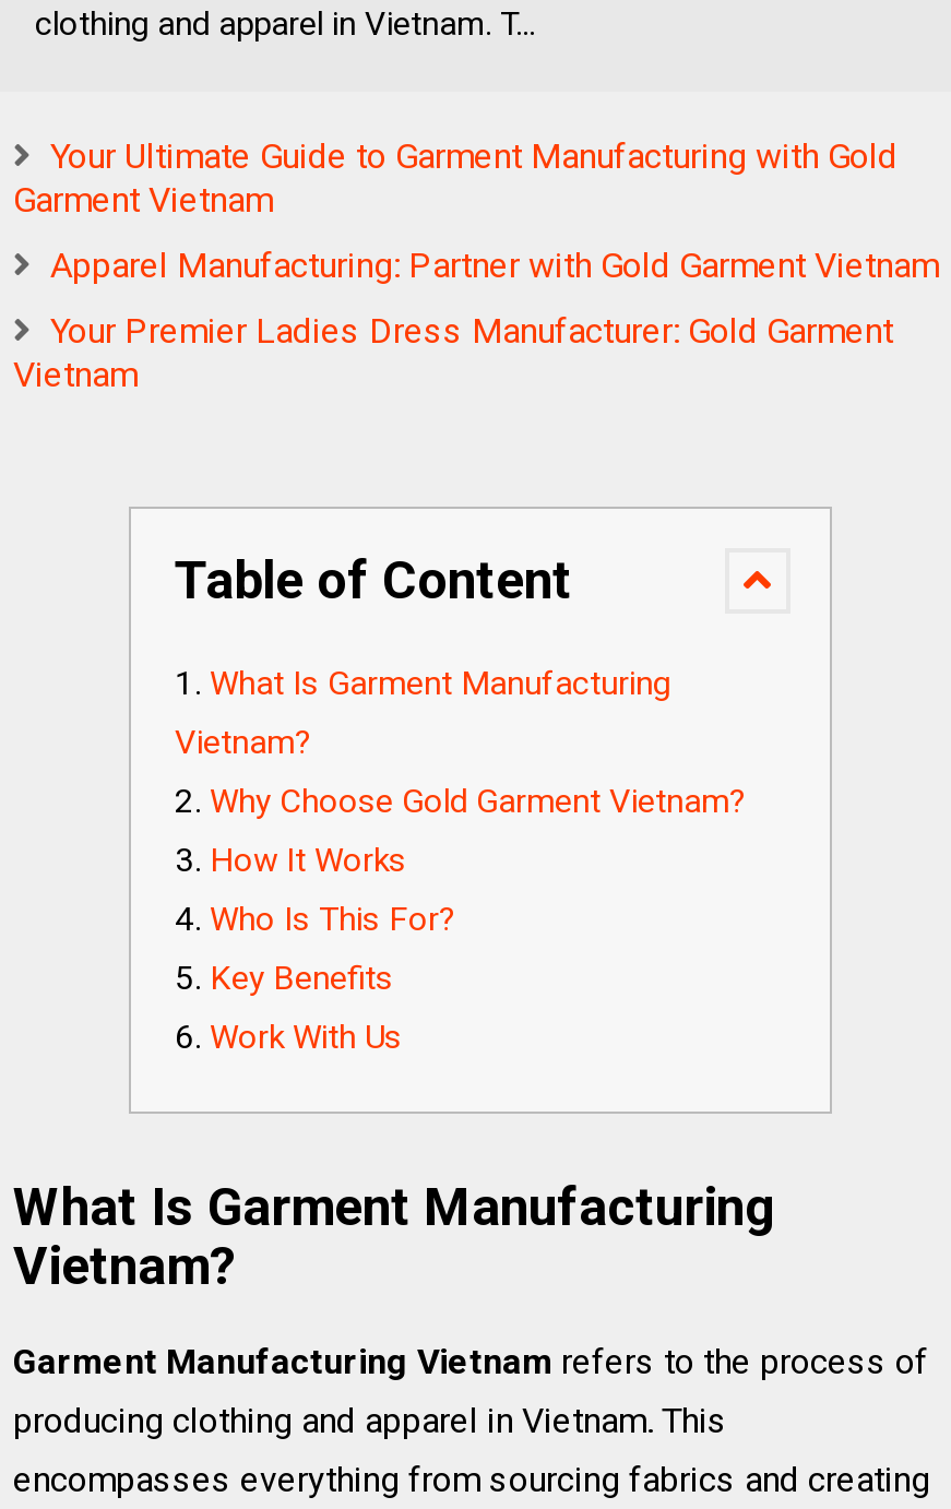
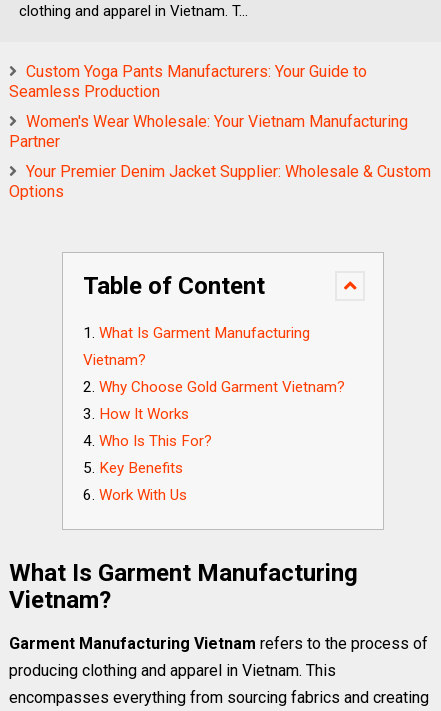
[13,135,897,221] Your Ultimate Guide to Garment Manufacturing with Gold | Garment Vietnam -> [9,62,367,101] Custom Yoga Pants Manufacturers: Your Guide to | Seamless Production
[50,245,939,286] Apparel Manufacturing: Partner with Gold Garment Vietnam -> [9,112,408,151] Women's Wear Wholesale: Your Vietnam Manufacturing | Partner
[13,310,893,395] Your Premier Ladies Dress Manufacturer: Gold Garment | Vietnam -> [9,162,431,201] Your Premier Denim Jacket Supplier: Wholesale & Custom | Options

